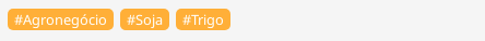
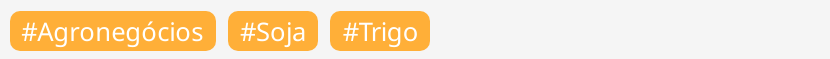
[14,10,107,29] #Agronegócio -> [21,12,203,48] #Agronegócios

